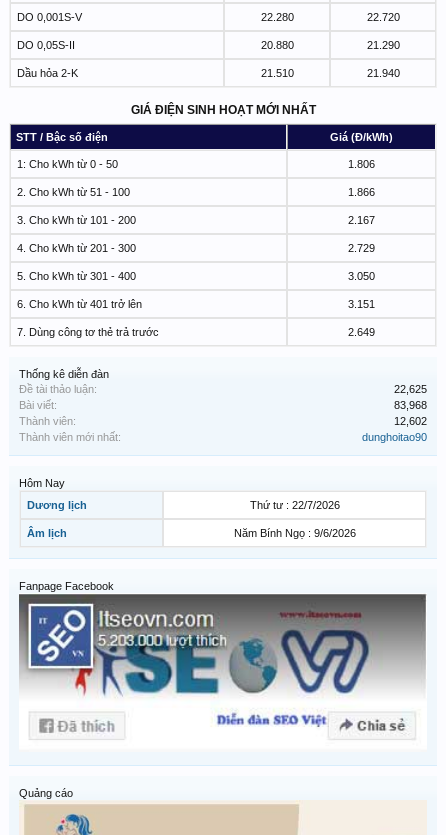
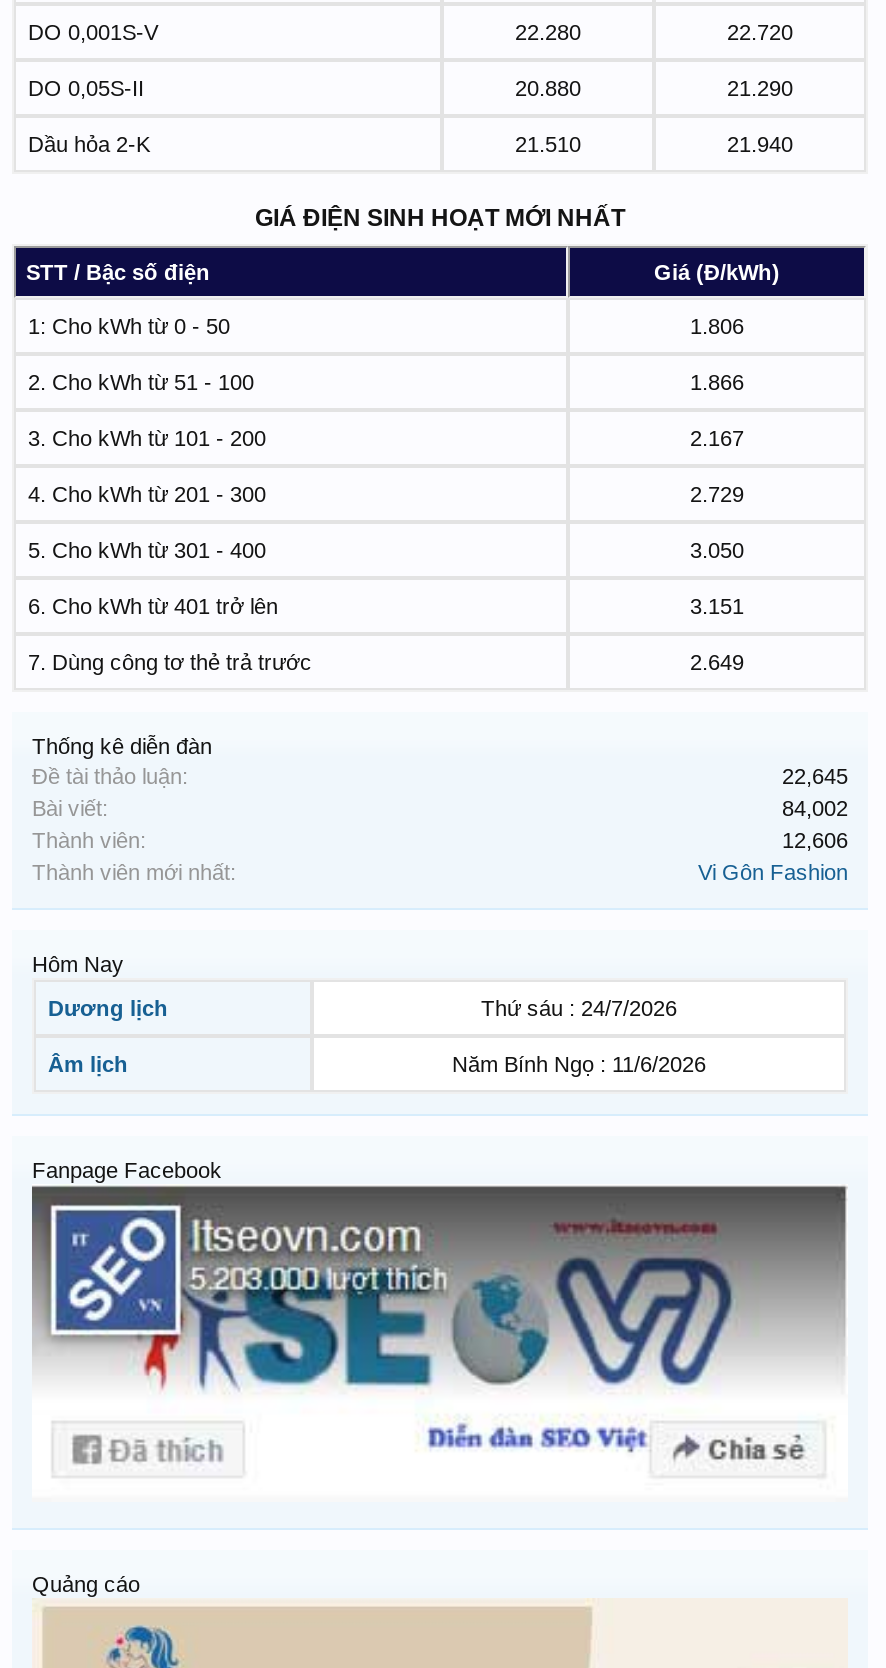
[394,383,427,395] 22,625 -> [782,764,848,788] 22,645
[394,399,427,411] 83,968 -> [782,796,848,820] 84,002
[394,415,427,427] 12,602 -> [782,828,848,852] 12,606
[362,431,427,443] dunghoitao90 -> [698,860,848,884] Vi Gôn Fashion
[249,499,339,511] Thứ tư : 22/7/2026 -> [481,996,677,1020] Thứ sáu : 24/7/2026
[233,527,355,539] Năm Bính Ngọ : 9/6/2026 -> [452,1052,706,1076] Năm Bính Ngọ : 11/6/2026

